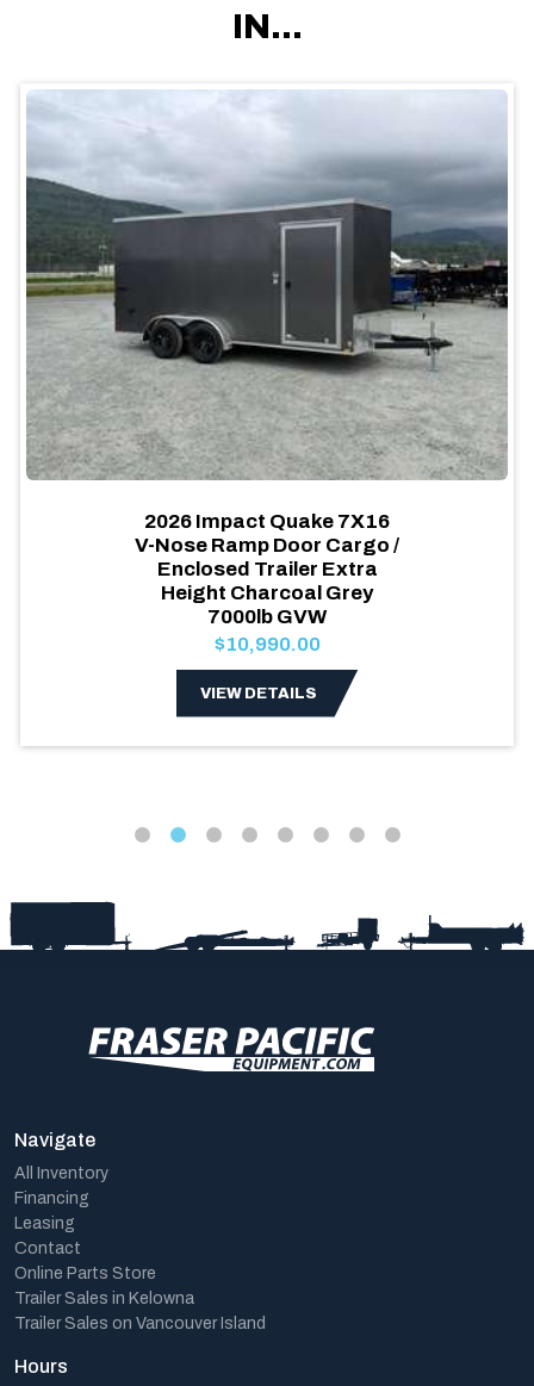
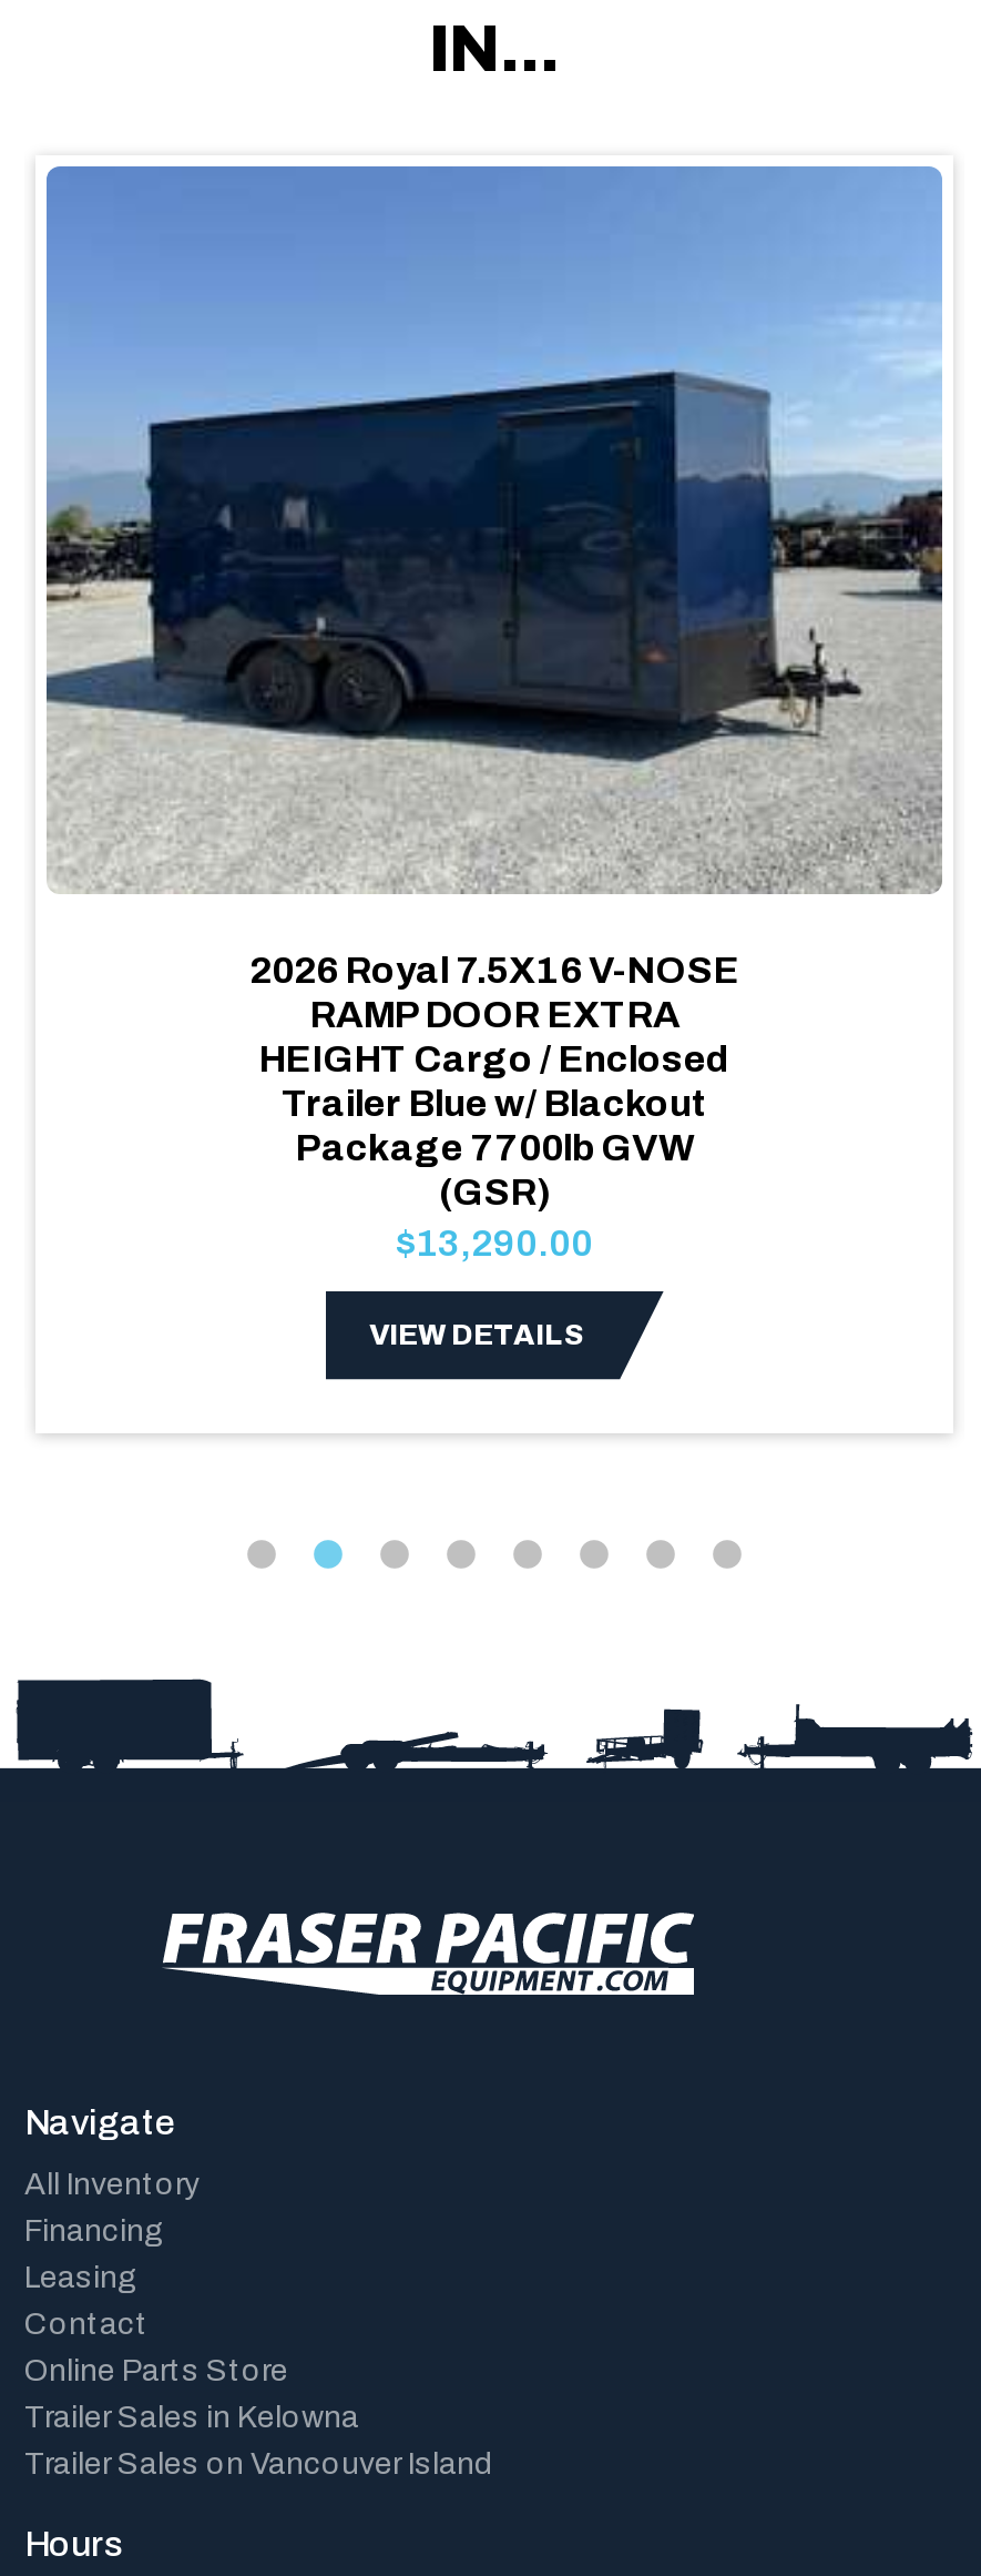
[25,89,509,655] [image] | 2026 Impact Quake 7X16 | V-Nose Ramp Door Cargo / | Enclosed Trailer Extra | Height Charcoal Grey | 7000lb GVW | $10,990.00 -> [47,164,942,1264] [image] | 2026 Royal 7.5X16 V-NOSE | RAMP DOOR EXTRA | HEIGHT Cargo / Enclosed | Trailer Blue w/ Blackout | Package 7700lb GVW | (GSR) | $13,290.00
moved [200,685,316,701] -> [369,1319,586,1350]: VIEW DETAILS

